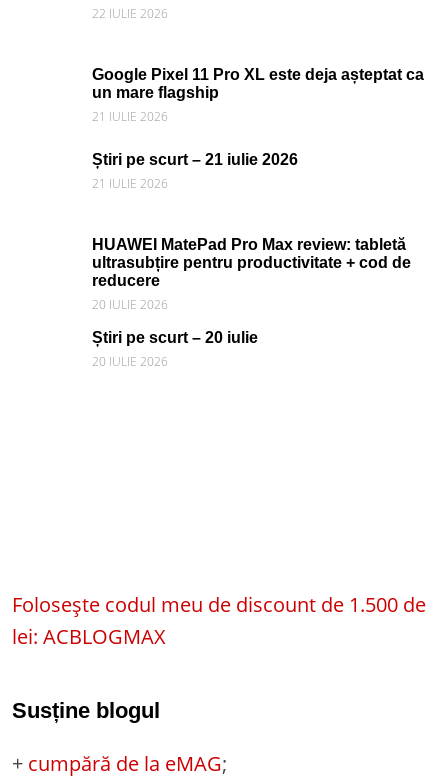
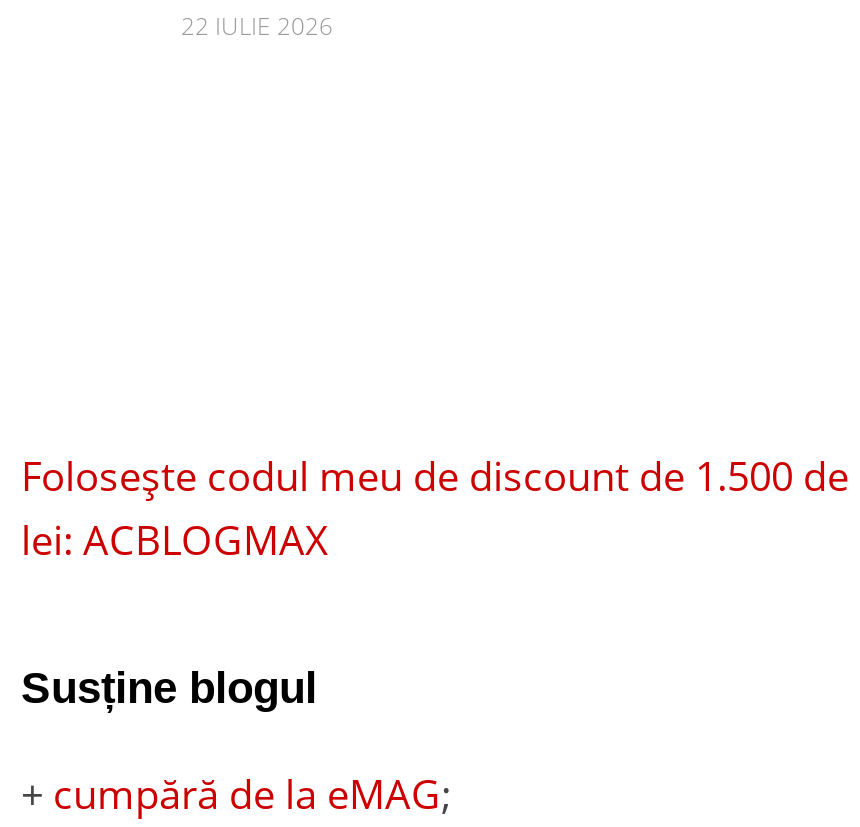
[92,66,424,192] Google Pixel 11 Pro XL este deja așteptat ca | un mare flagship | 21 IULIE 2026 | Știri pe scurt – 21 iulie 2026 | 21 IULIE 2026 -> none
[92,236,411,370] HUAWEI MatePad Pro Max review: tabletă | ultrasubțire pentru productivitate + cod de | reducere | 20 IULIE 2026 | Știri pe scurt – 20 iulie | 20 IULIE 2026 -> none

